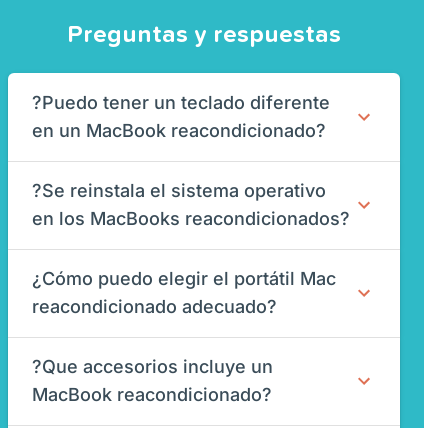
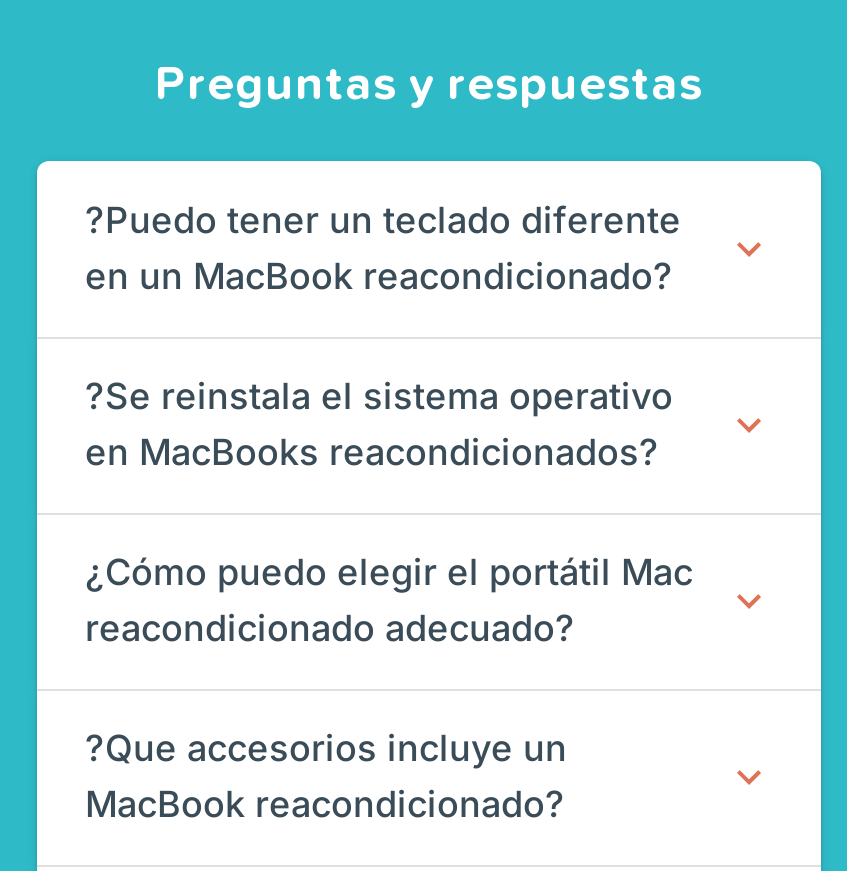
[32,208,350,229] en los MacBooks reacondicionados? -> [85,431,659,473] en MacBooks reacondicionados?

